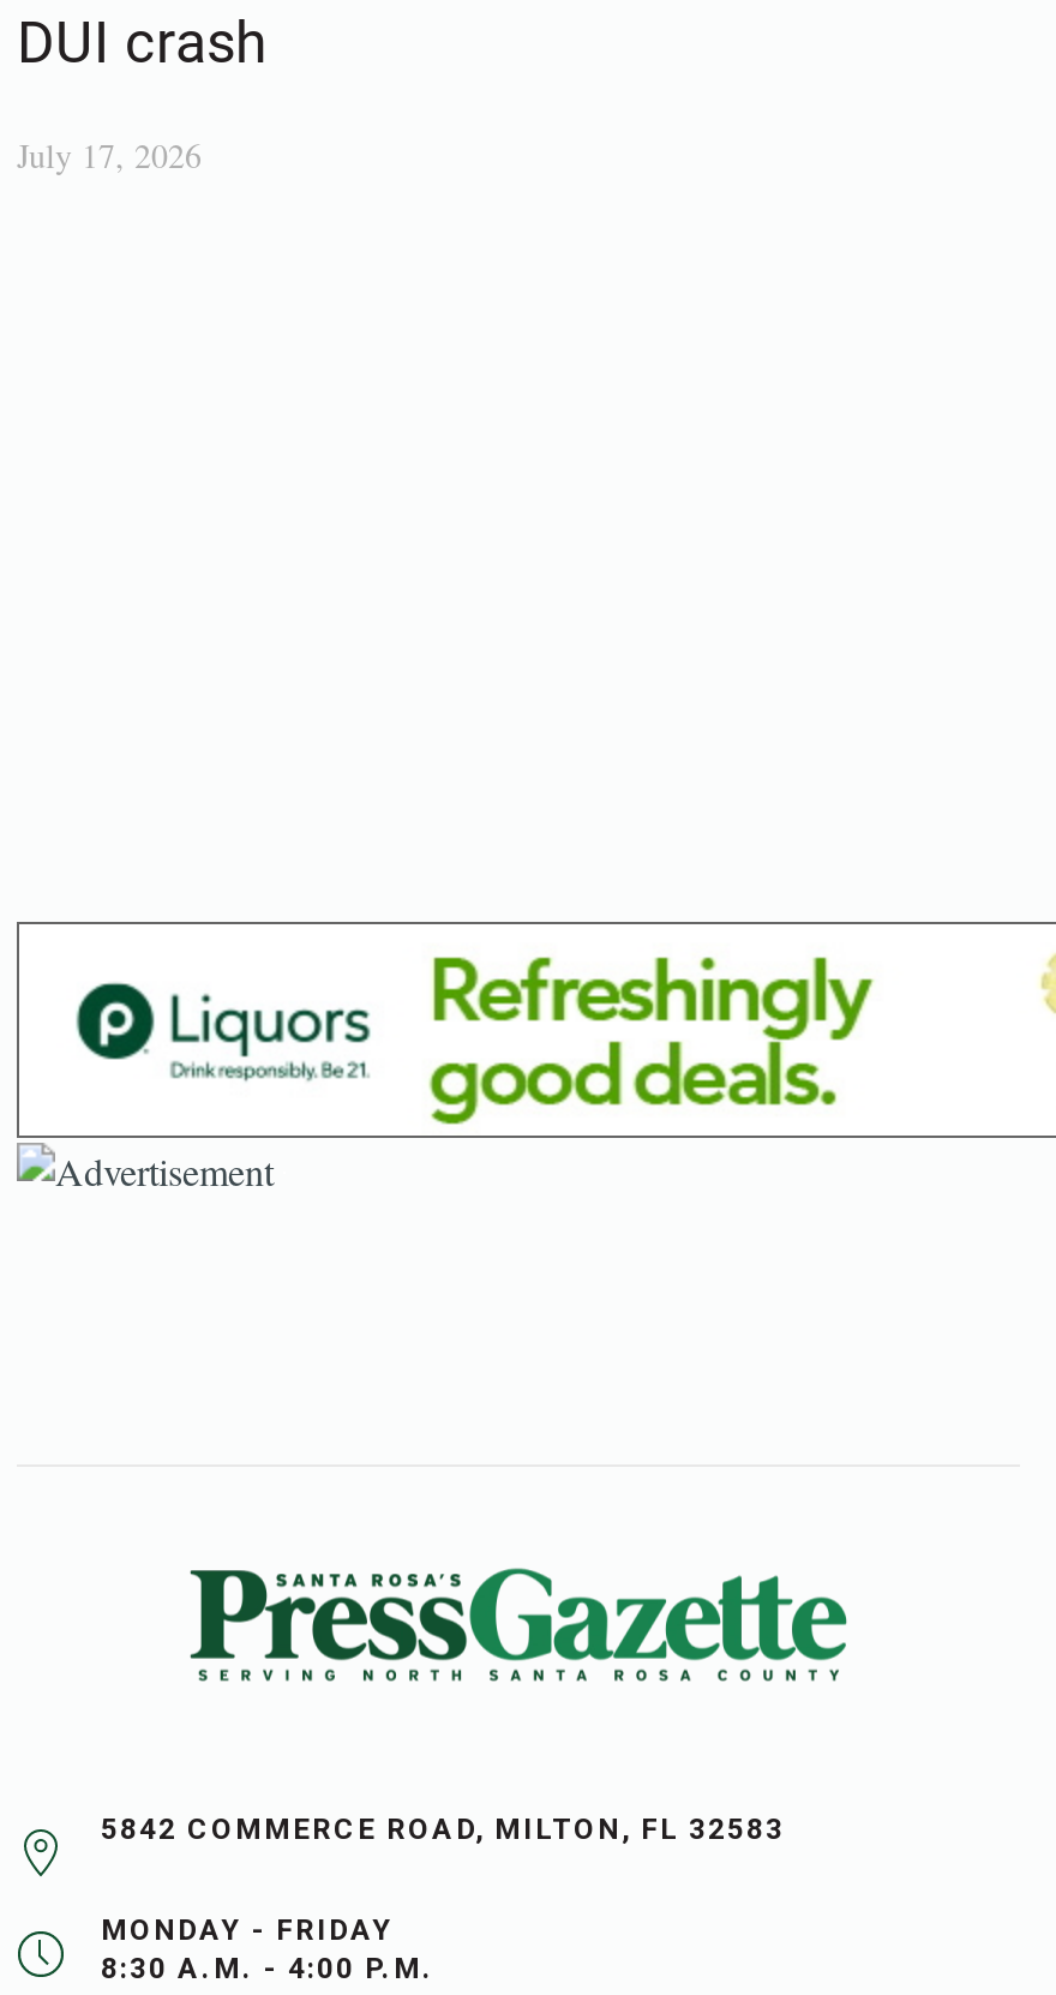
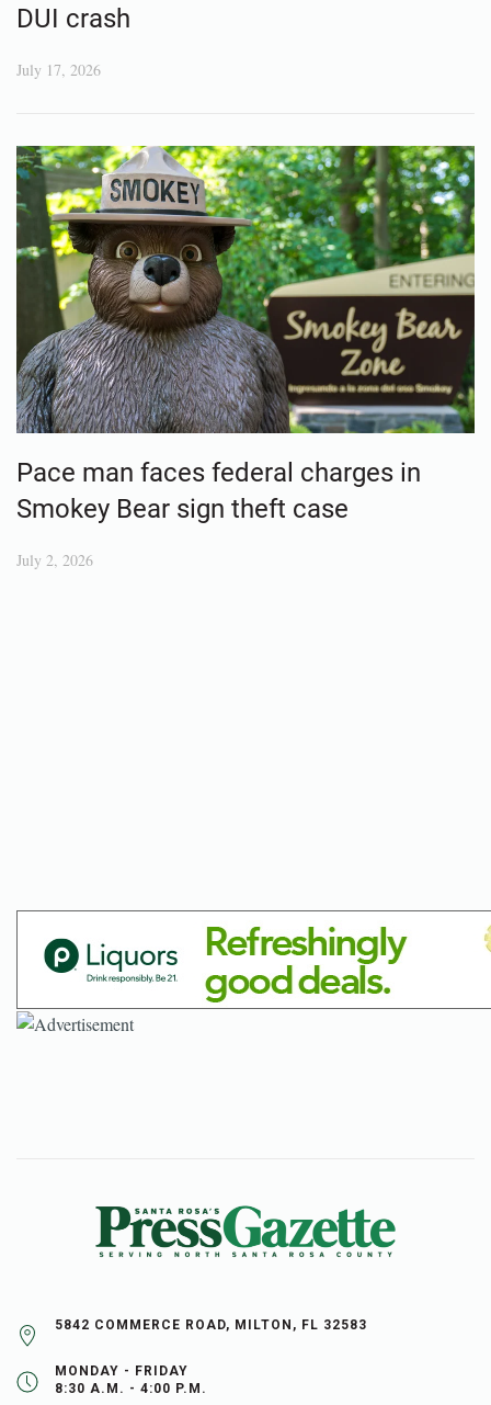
none -> [15,145,476,570] [image] | Pace man faces federal charges in | Smokey Bear sign theft case | July 2, 2026

